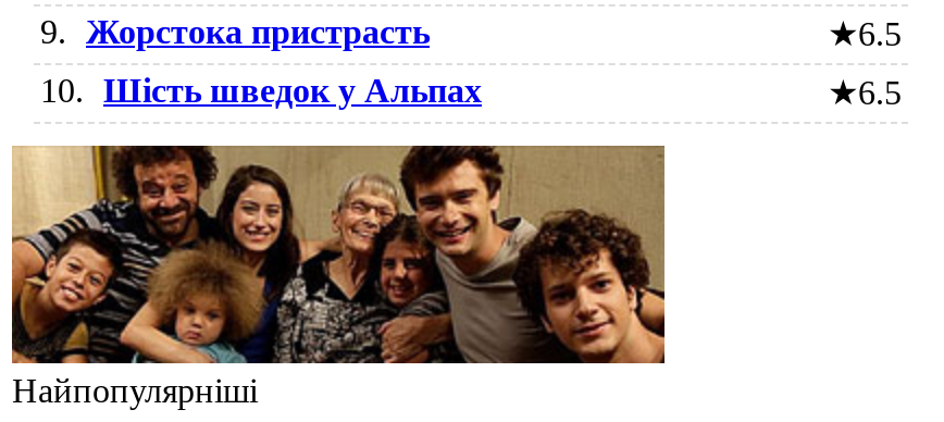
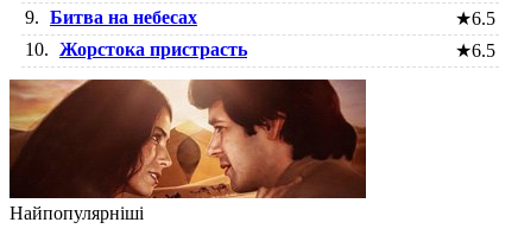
[40,13,430,50] 9. Жорстока пристрасть -> [25,7,197,27] 9. Битва на небесах
[40,72,482,109] 10. Шість шведок у Альпах -> [25,39,247,59] 10. Жорстока пристрасть
[10,144,667,365] [image] -> [8,78,367,199] [image]

